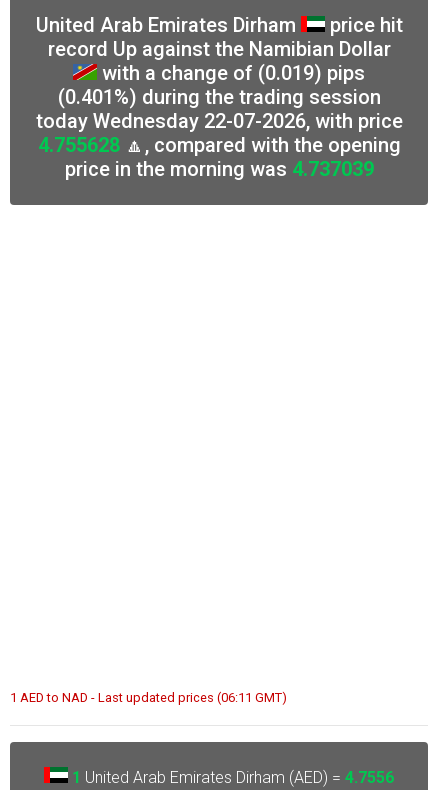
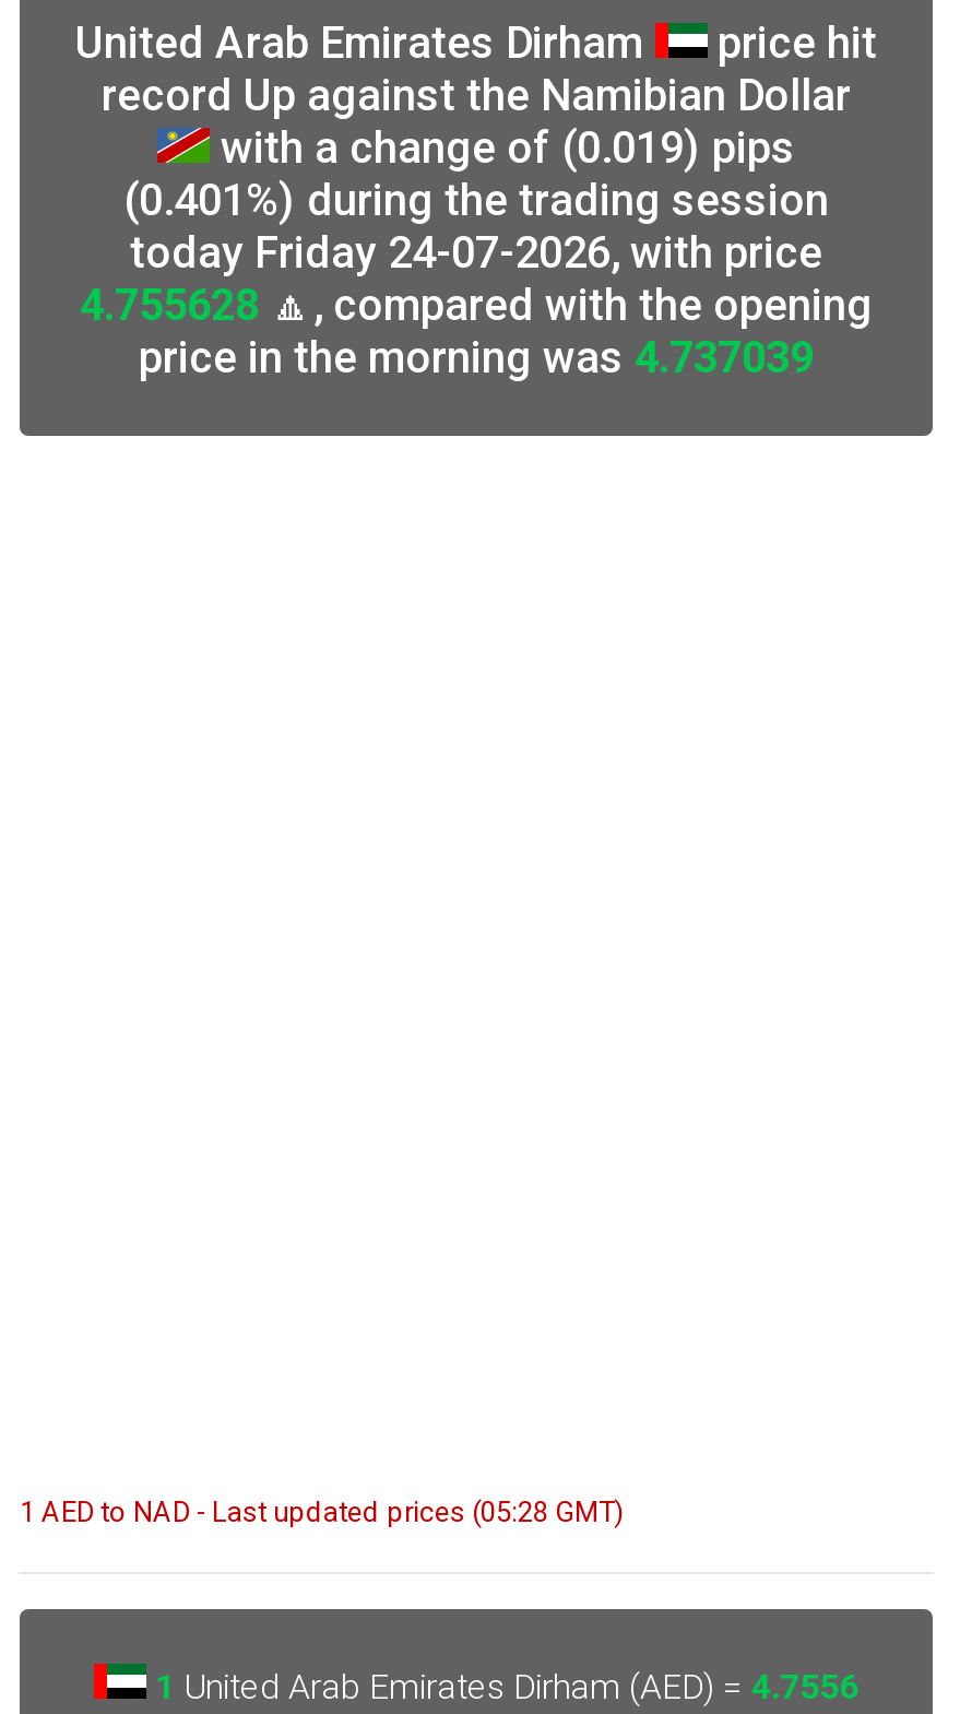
[35,109,402,133] today Wednesday 22-07-2026, with price -> [130,226,822,279] today Friday 24-07-2026, with price
[10,690,287,705] 1 AED to NAD - Last updated prices (06:11 GMT) -> [20,1496,625,1528] 1 AED to NAD - Last updated prices (05:28 GMT)

